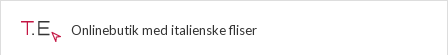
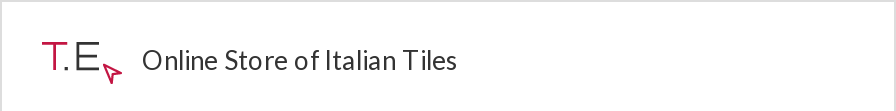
[71,22,257,38] Onlinebutik med italienske fliser -> [142,44,458,76] Online Store of Italian Tiles

